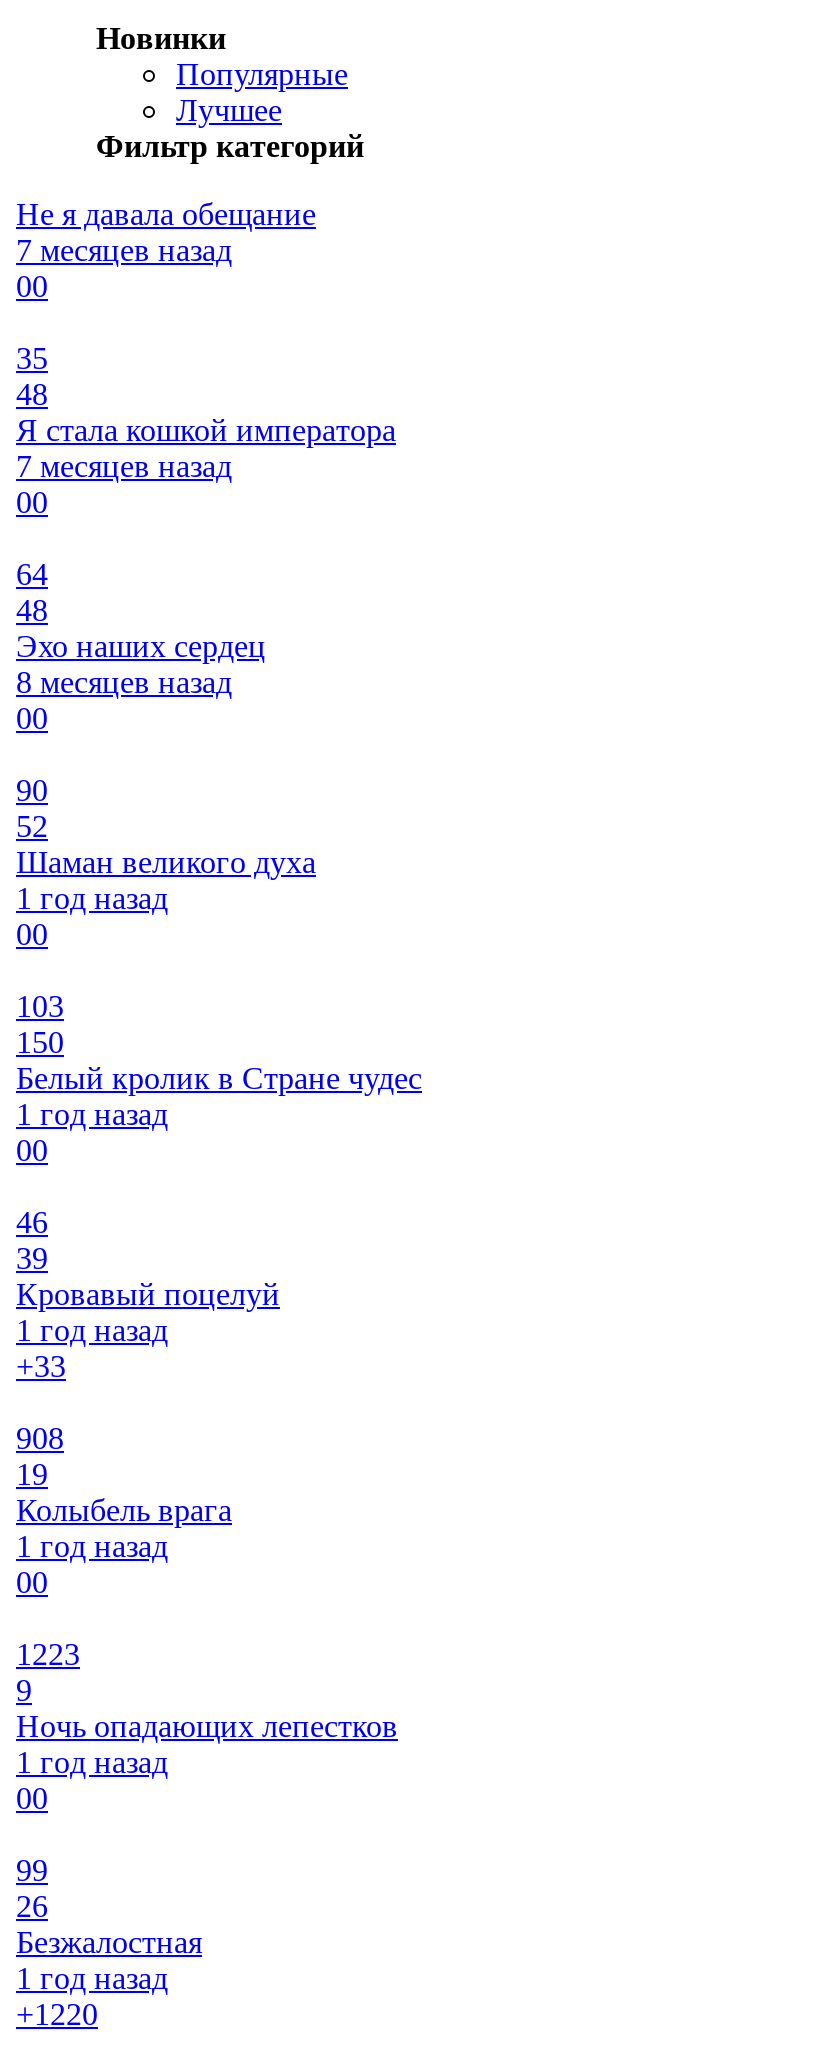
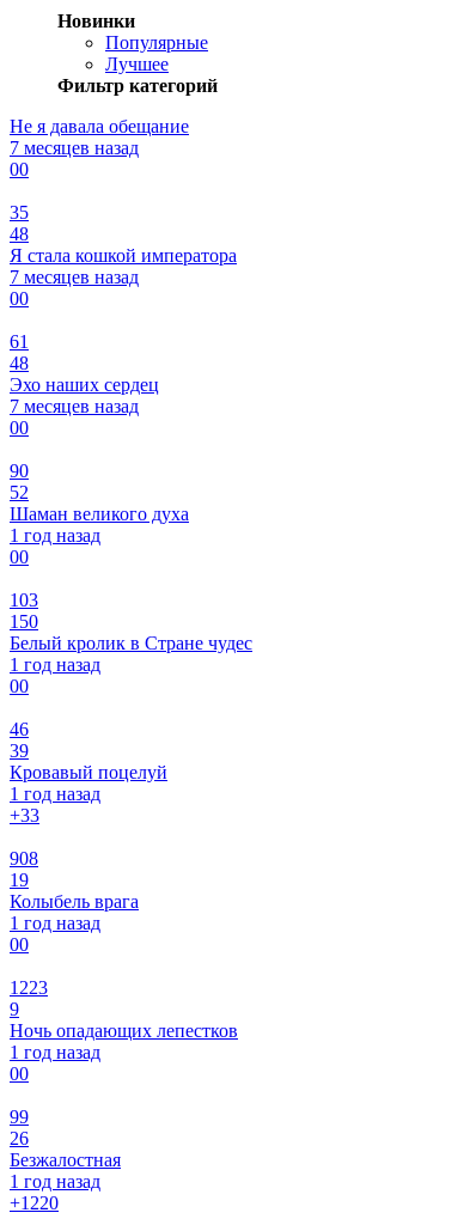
[16,557,48,591] 64 -> [10,332,29,352] 61
[16,665,232,699] 8 месяцев назад -> [10,396,139,417] 7 месяцев назад

